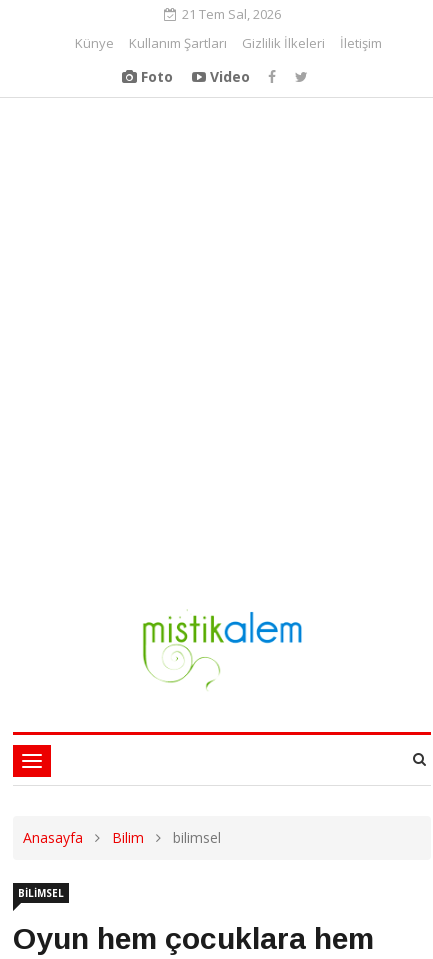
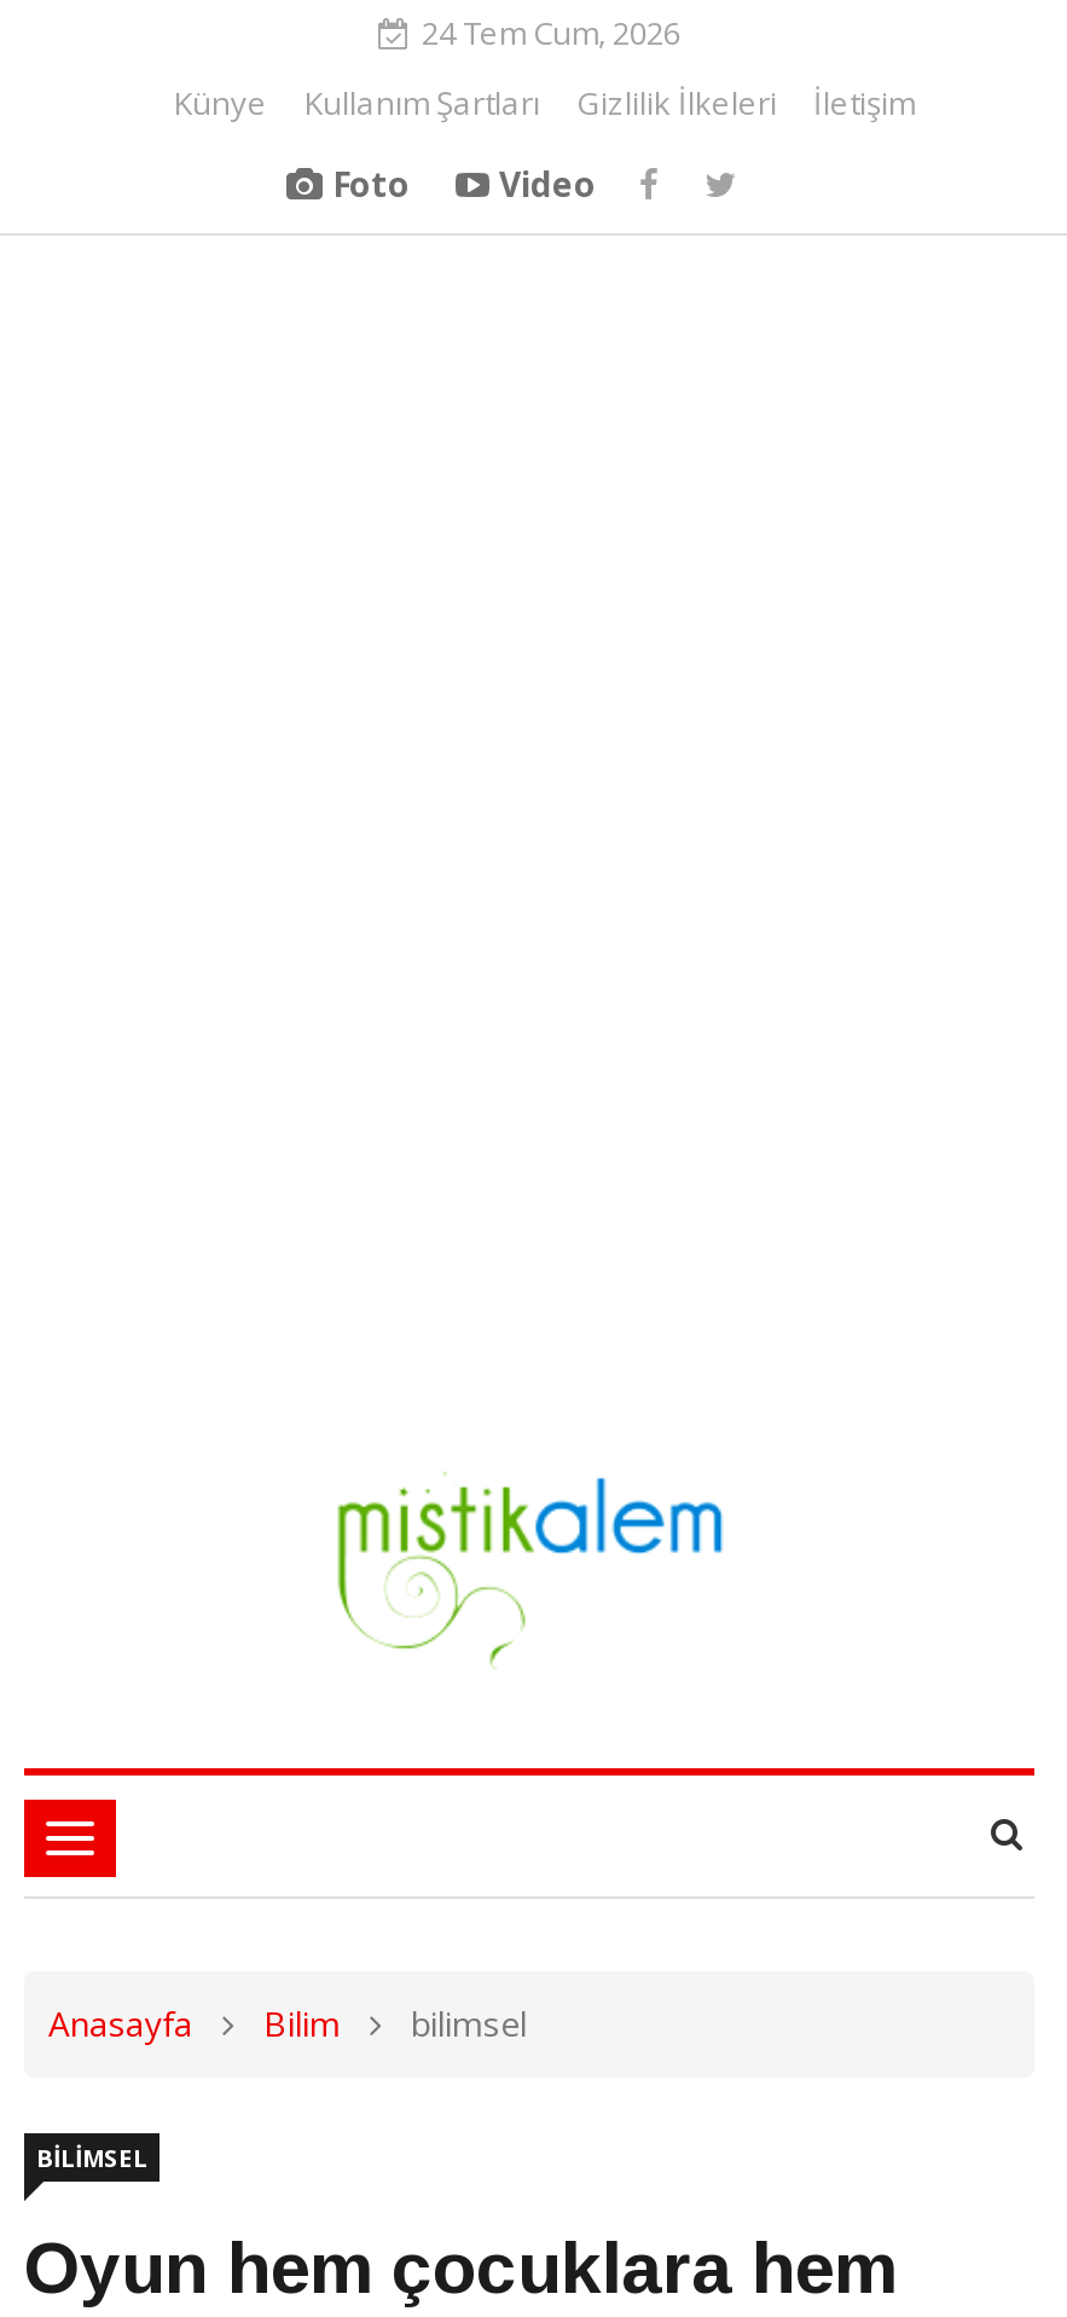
[181,5,280,23] 21 Tem Sal, 2026 -> [422,11,680,54] 24 Tem Cum, 2026

